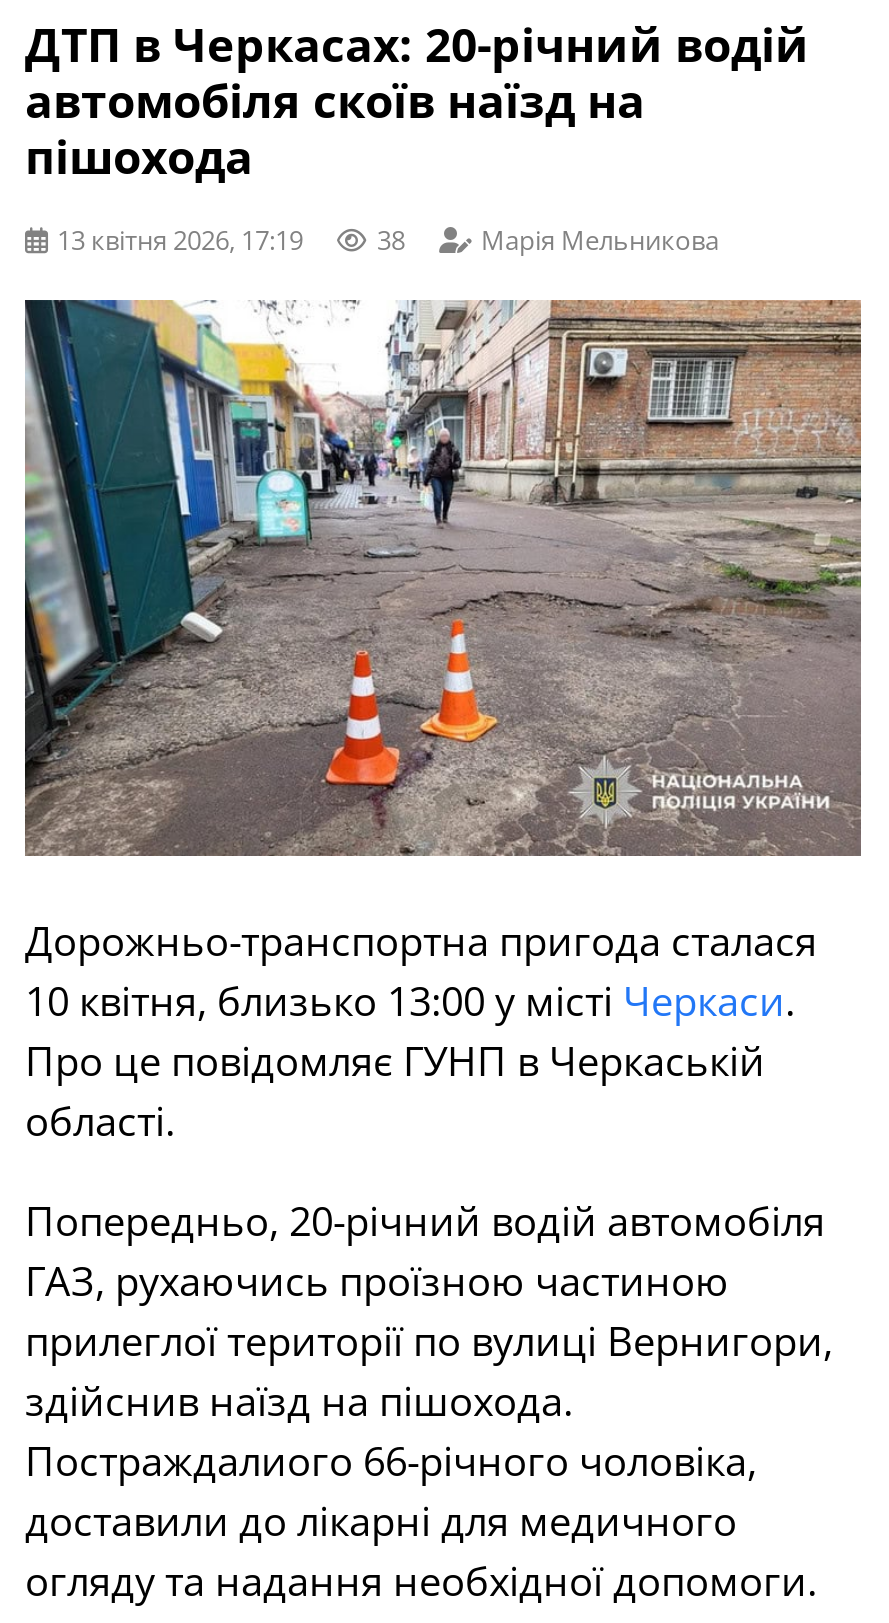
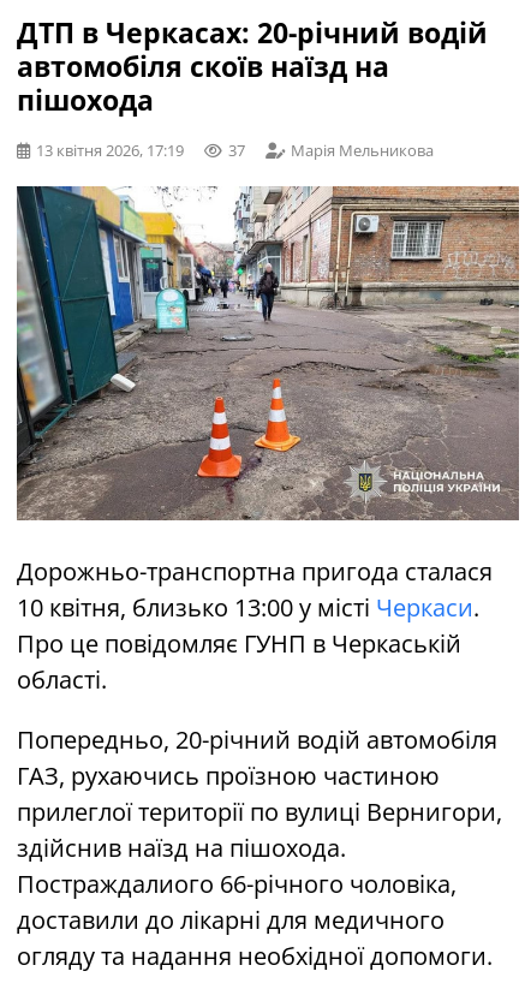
[377,222,405,258] 38 -> [228,139,245,161] 37

